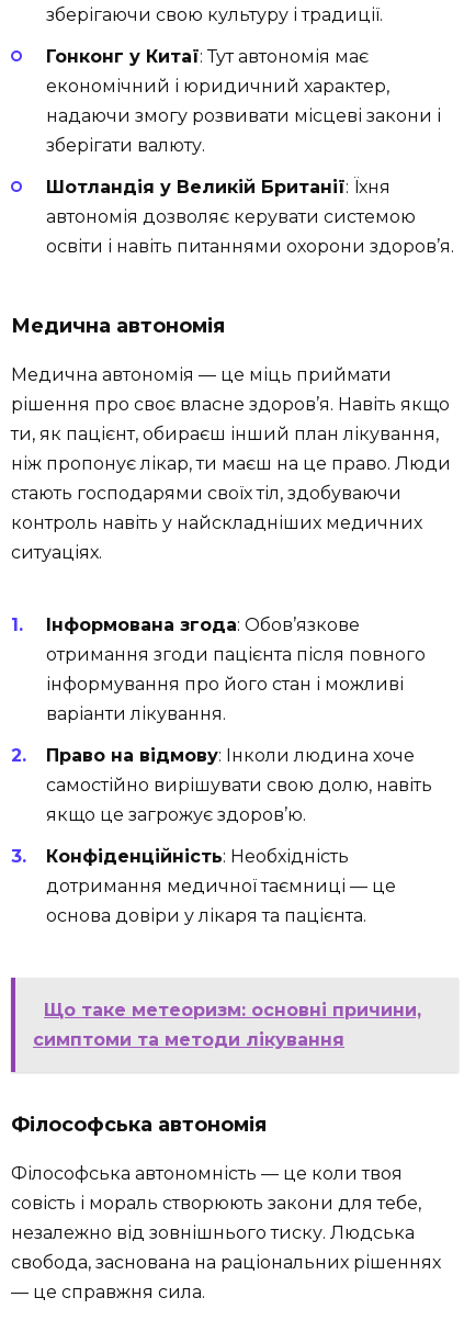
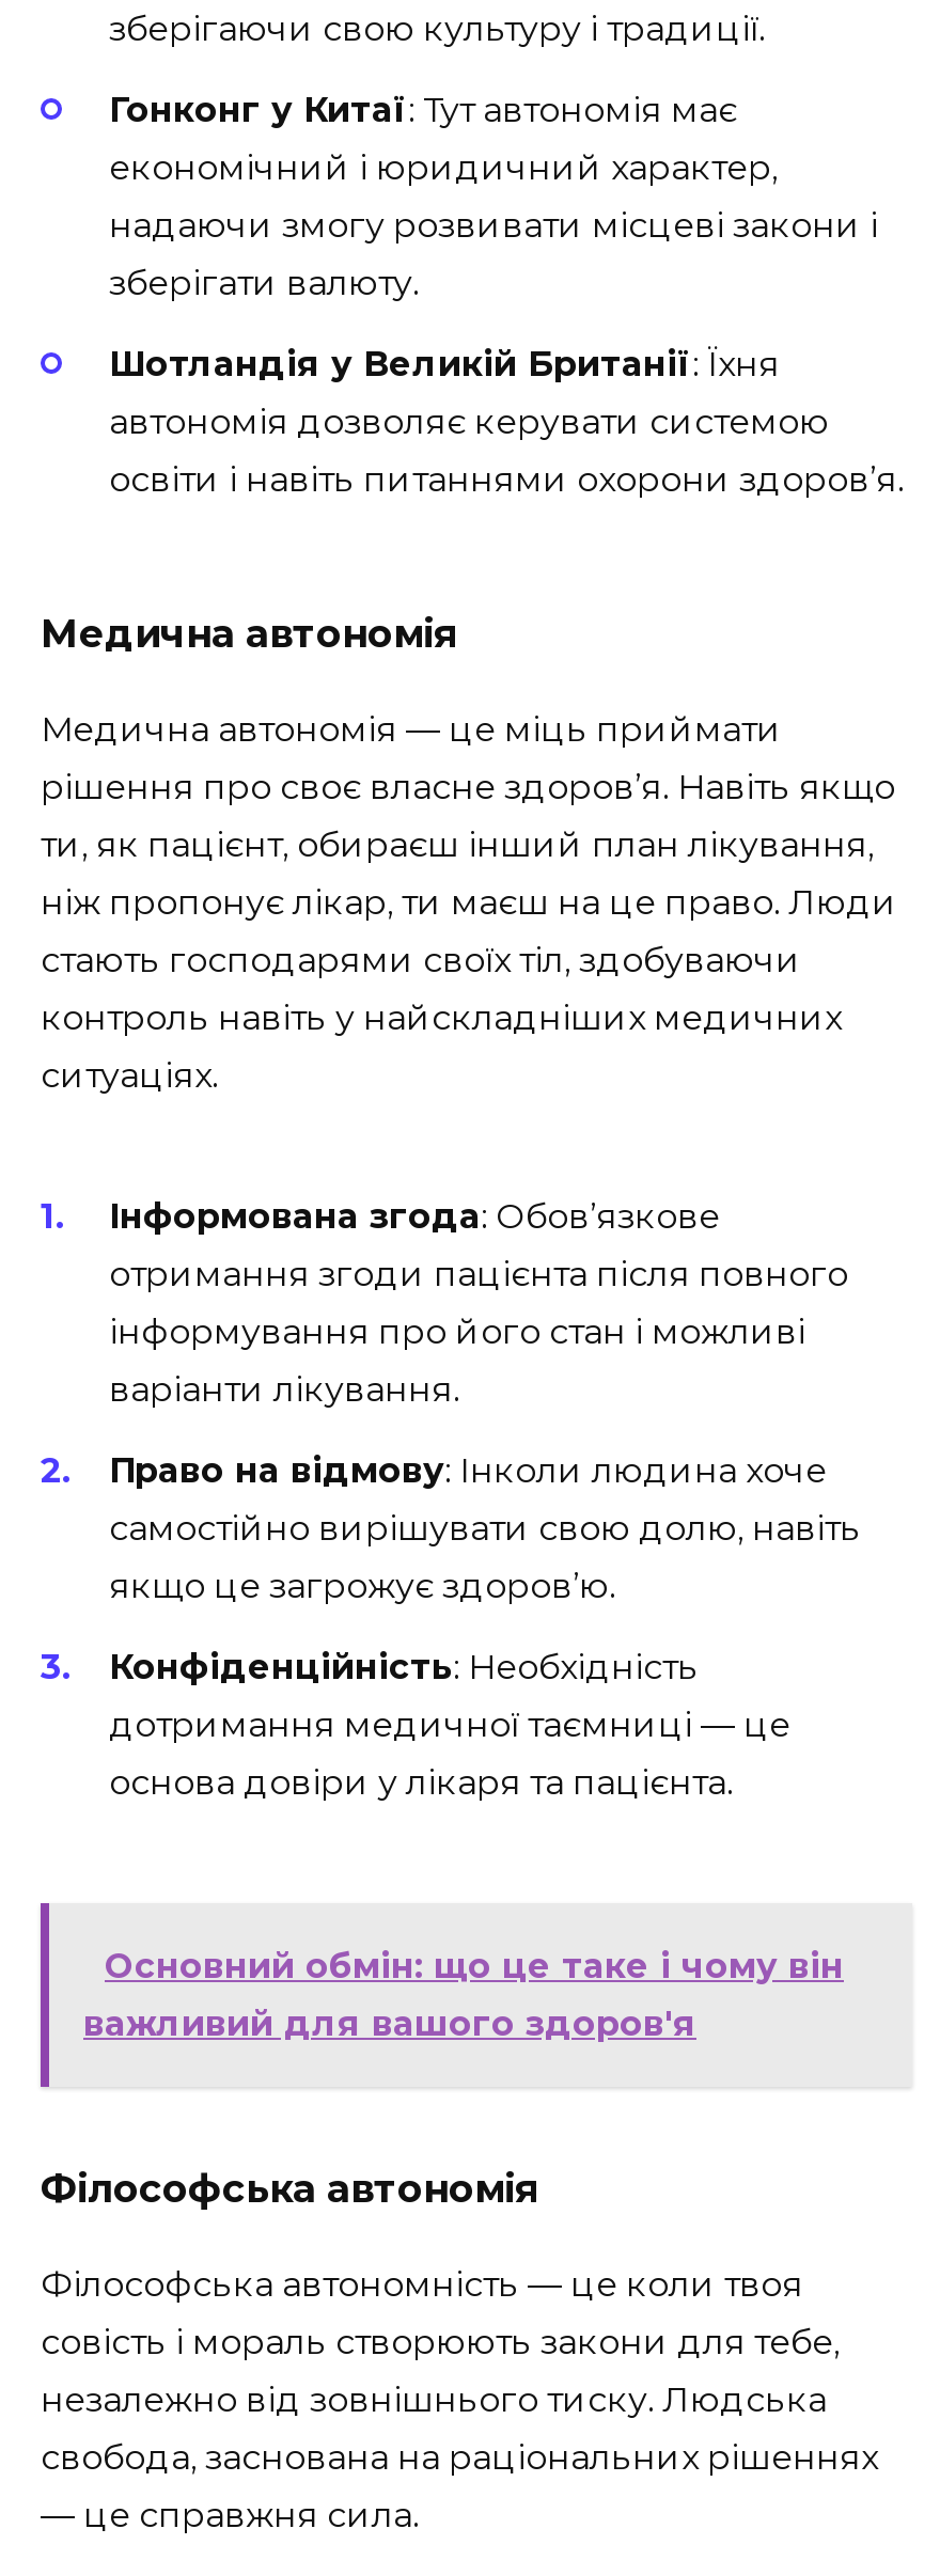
[33,1000,421,1050] Що таке метеоризм: основні причини, | симптоми та методи лікування -> [83,1946,844,2044] Основний обмін: що це таке і чому він | важливий для вашого здоров'я

